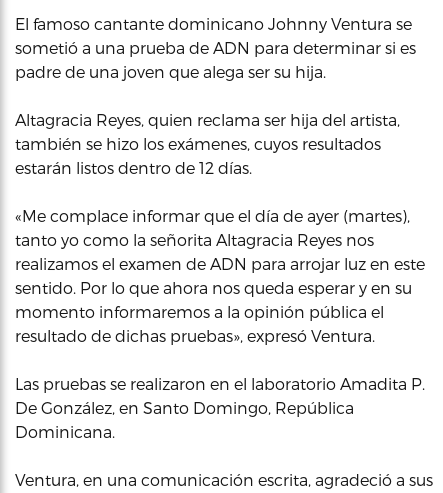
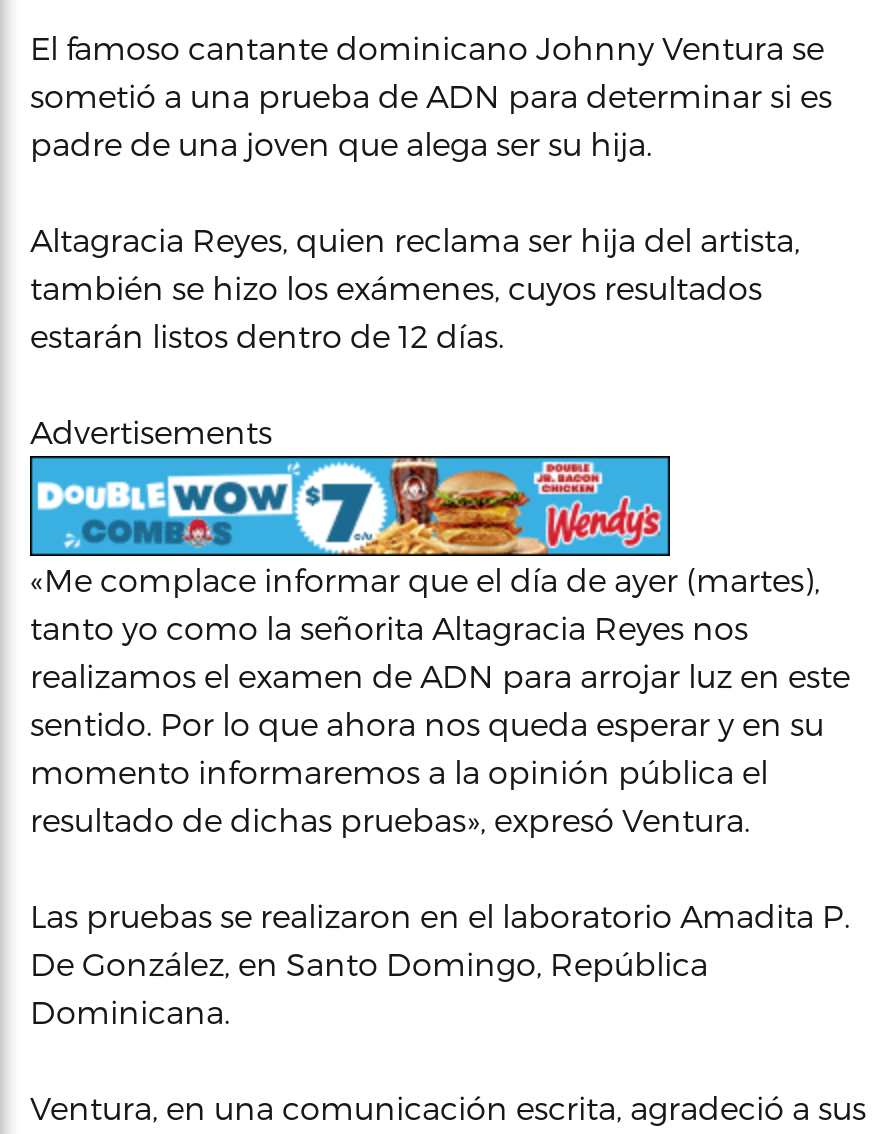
none -> [28,454,672,556] [image]
none -> [30,412,272,450] Advertisements

